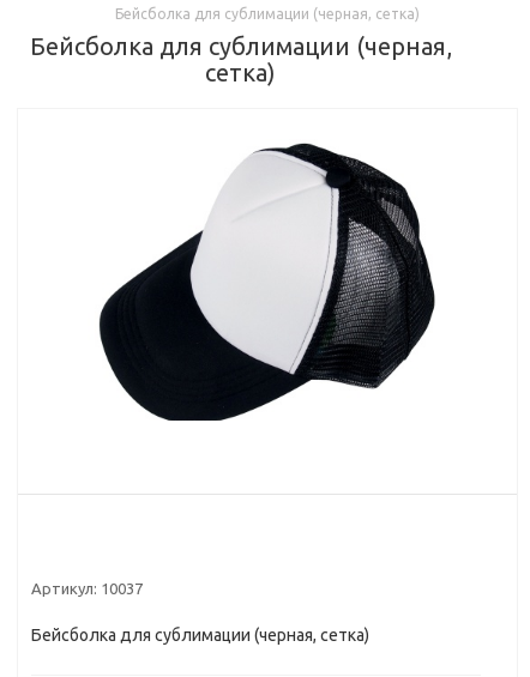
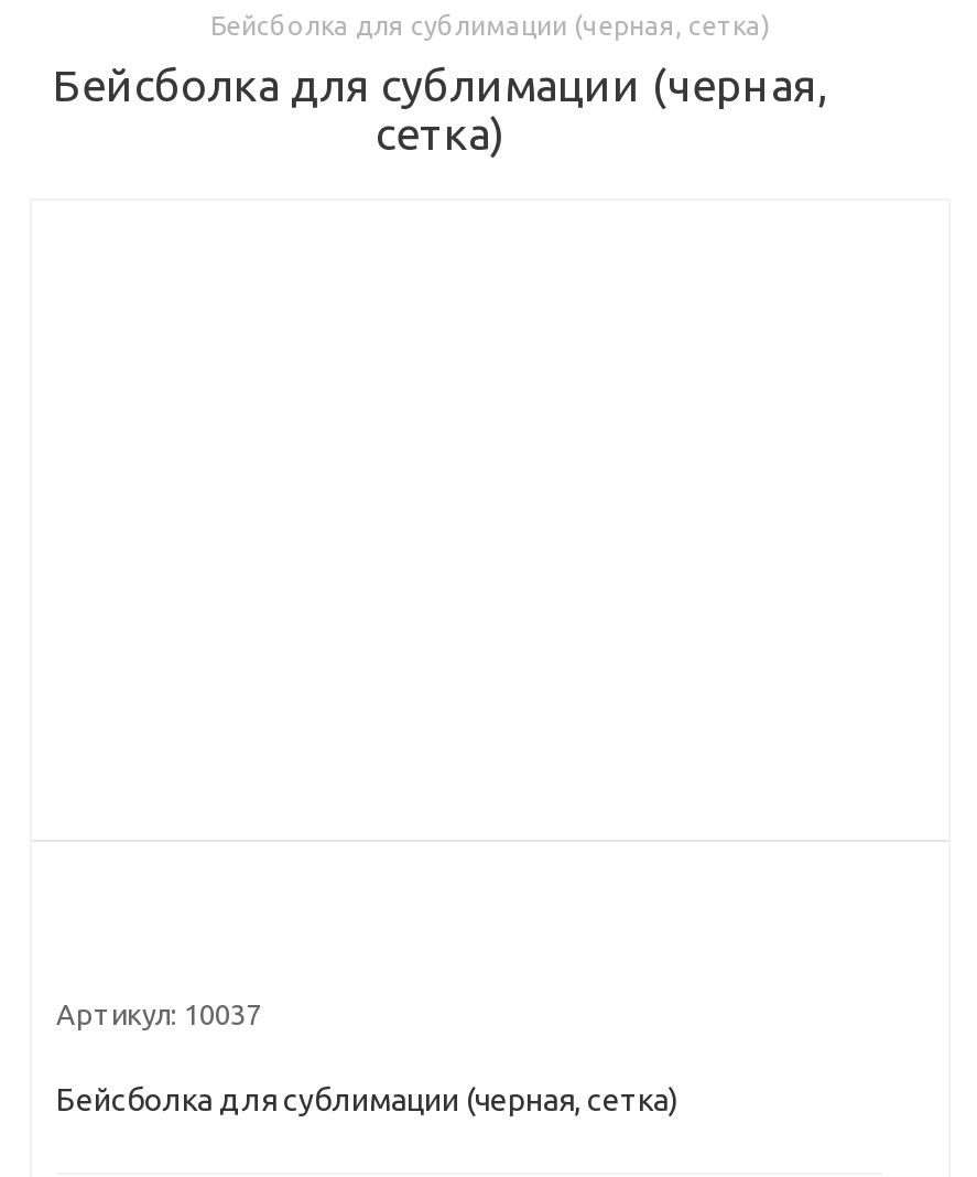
[98,143,436,422] [image] -> none

